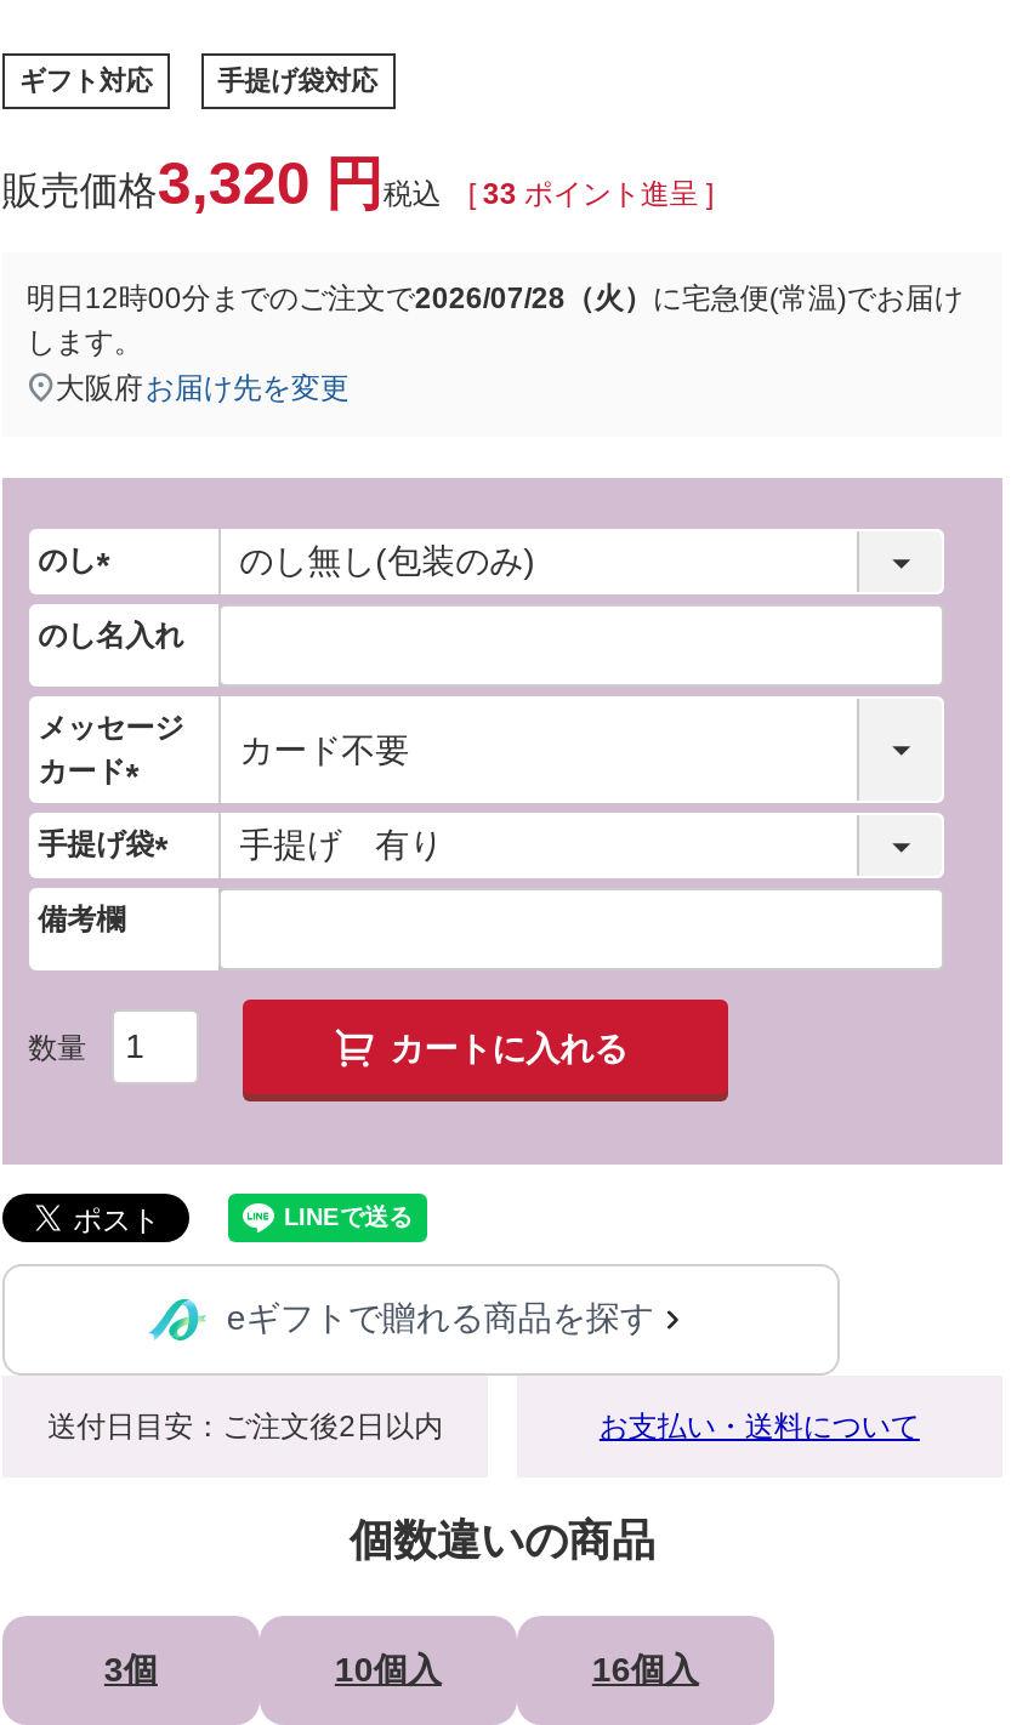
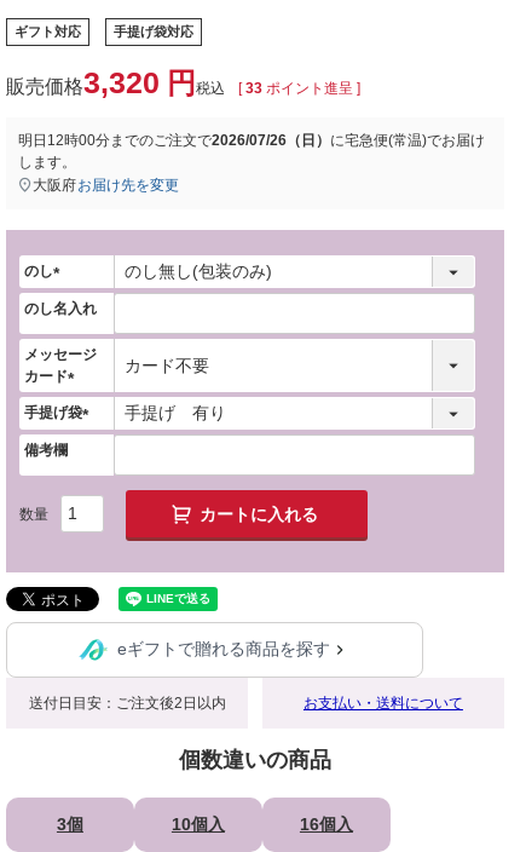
[26,282,963,316] 明日12時00分までのご注文で2026/07/28（火）に宅急便(常温)でお届け -> [18,132,485,149] 明日12時00分までのご注文で2026/07/26（日）に宅急便(常温)でお届け

